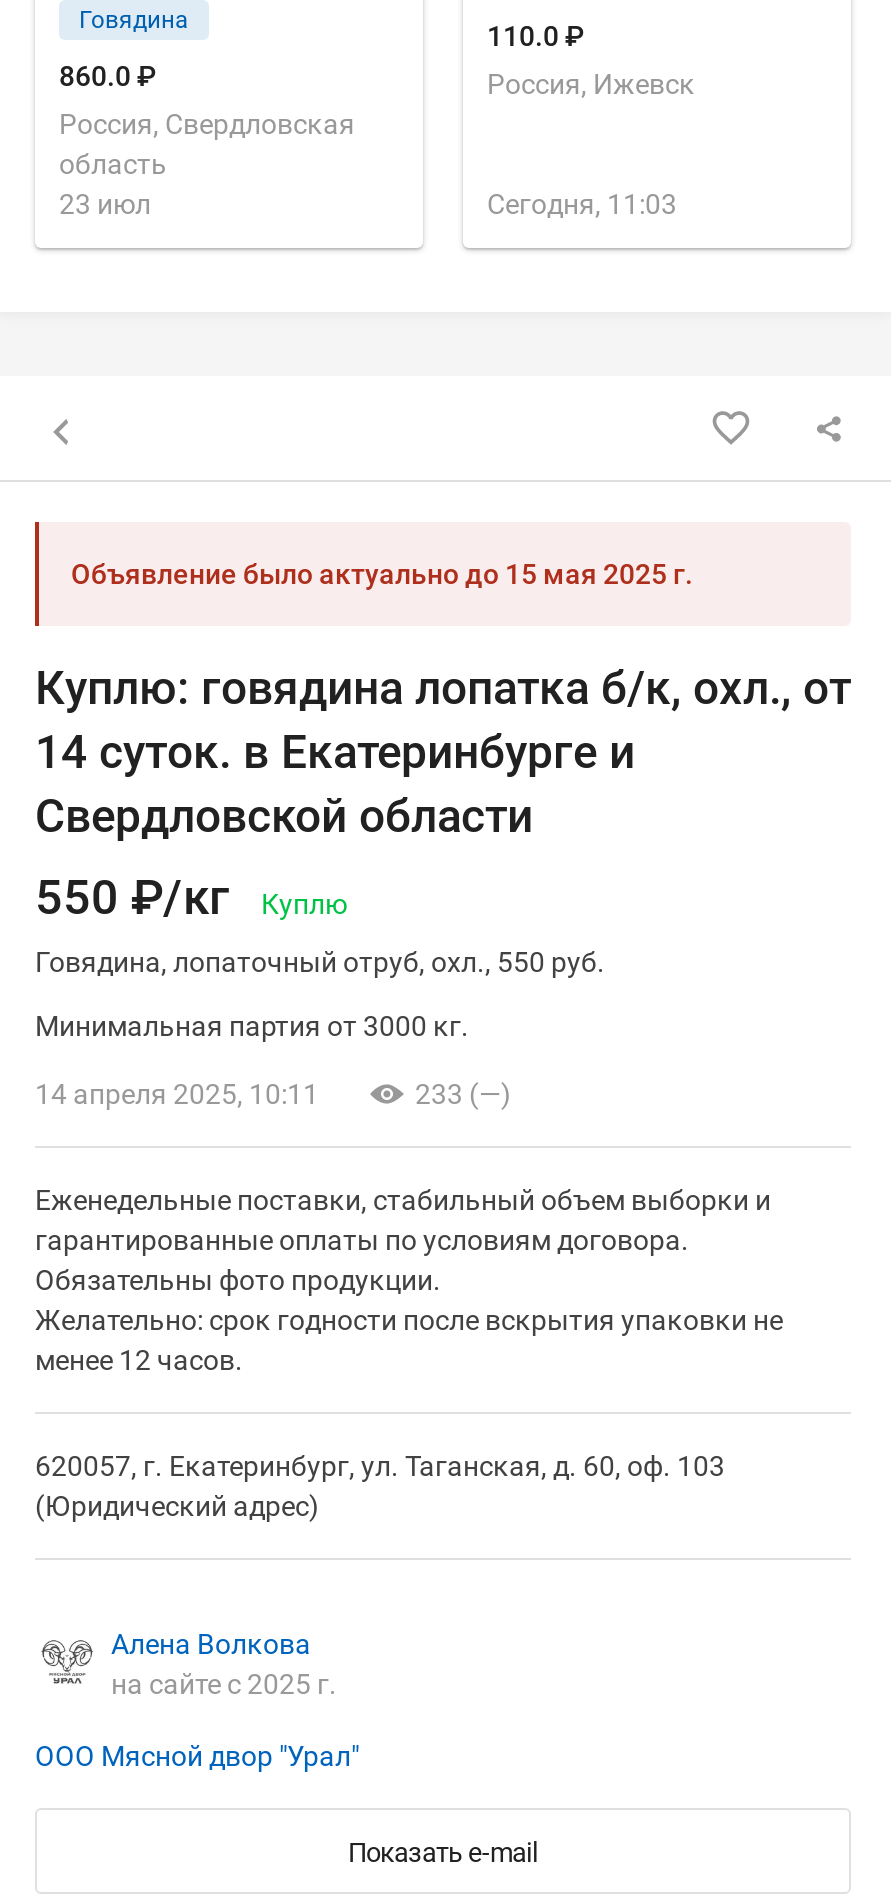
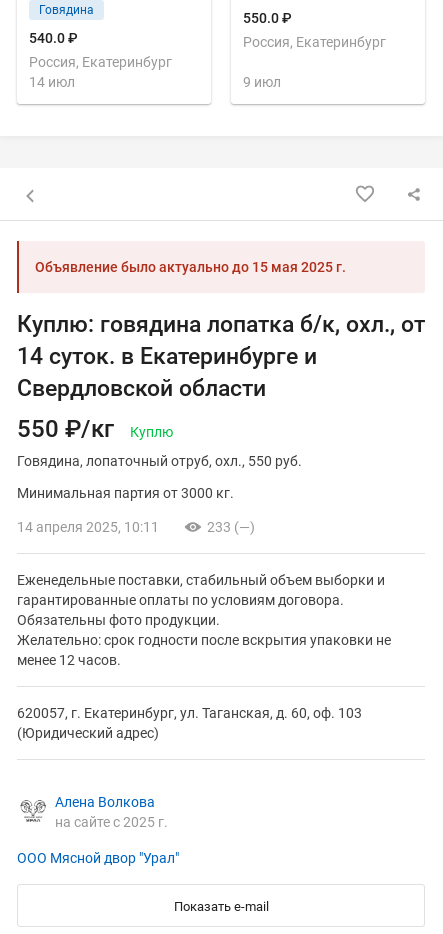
[487,20,585,52] 110.0 ₽ -> [243,10,292,26] 550.0 ₽
[59,60,157,92] 860.0 ₽ -> [29,30,78,46] 540.0 ₽
[487,68,695,100] Россия, Ижевск -> [243,34,386,50] Россия, Екатеринбург
[59,108,355,220] Россия, Свердловская | область | 23 июл -> [29,54,172,90] Россия, Екатеринбург | 14 июл
[487,188,677,220] Сегодня, 11:03 -> [243,74,281,90] 9 июл

